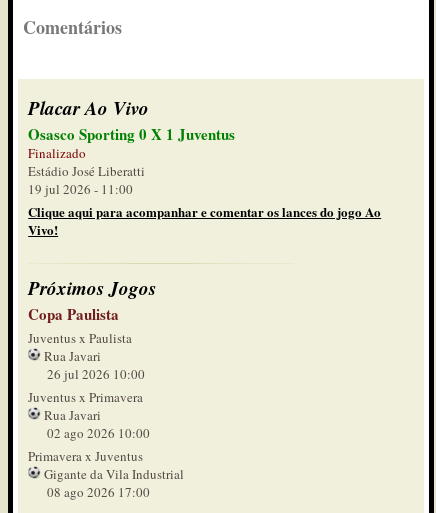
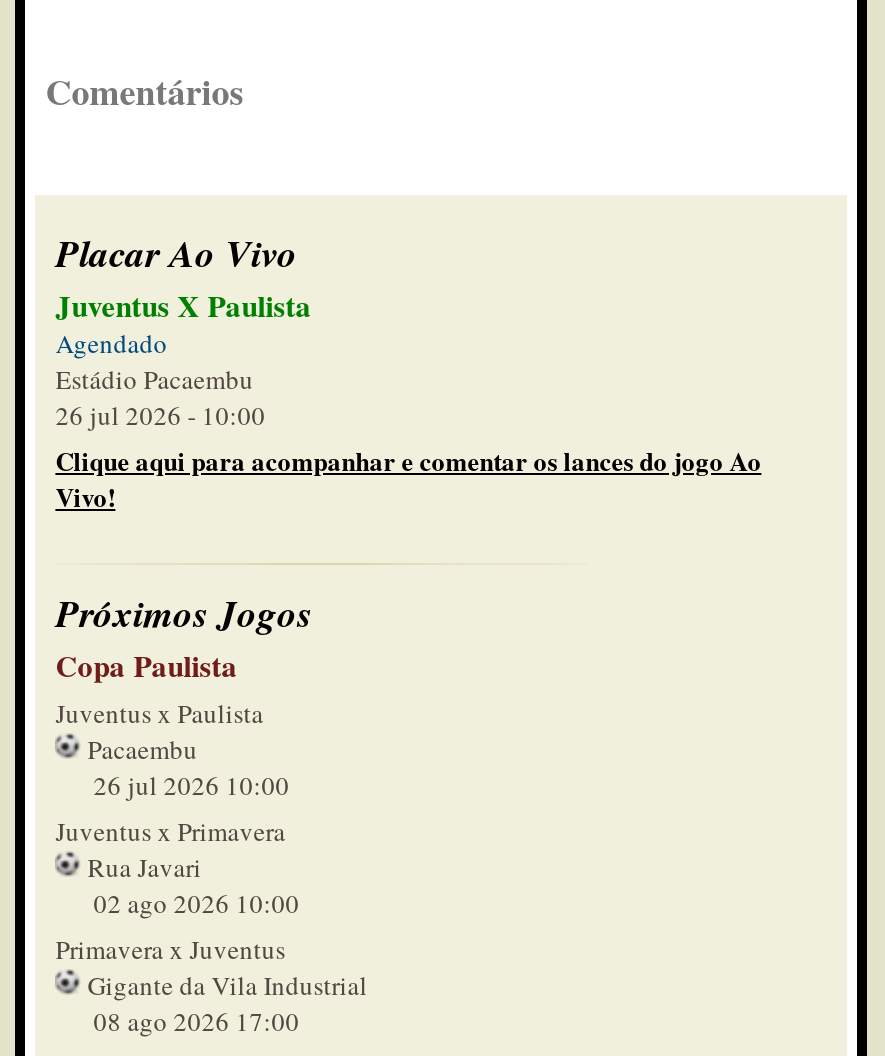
[28,123,235,198] Osasco Sporting 0 X 1 Juventus | Finalizado | Estádio José Liberatti | 19 jul 2026 - 11:00 -> [55,283,311,433] Juventus X Paulista | Agendado | Estádio Pacaembu | 26 jul 2026 - 10:00
[41,347,101,365] Rua Javari -> [81,731,197,767] Pacaembu

